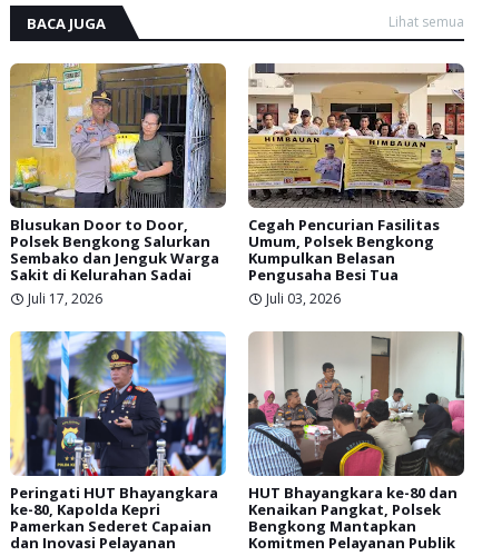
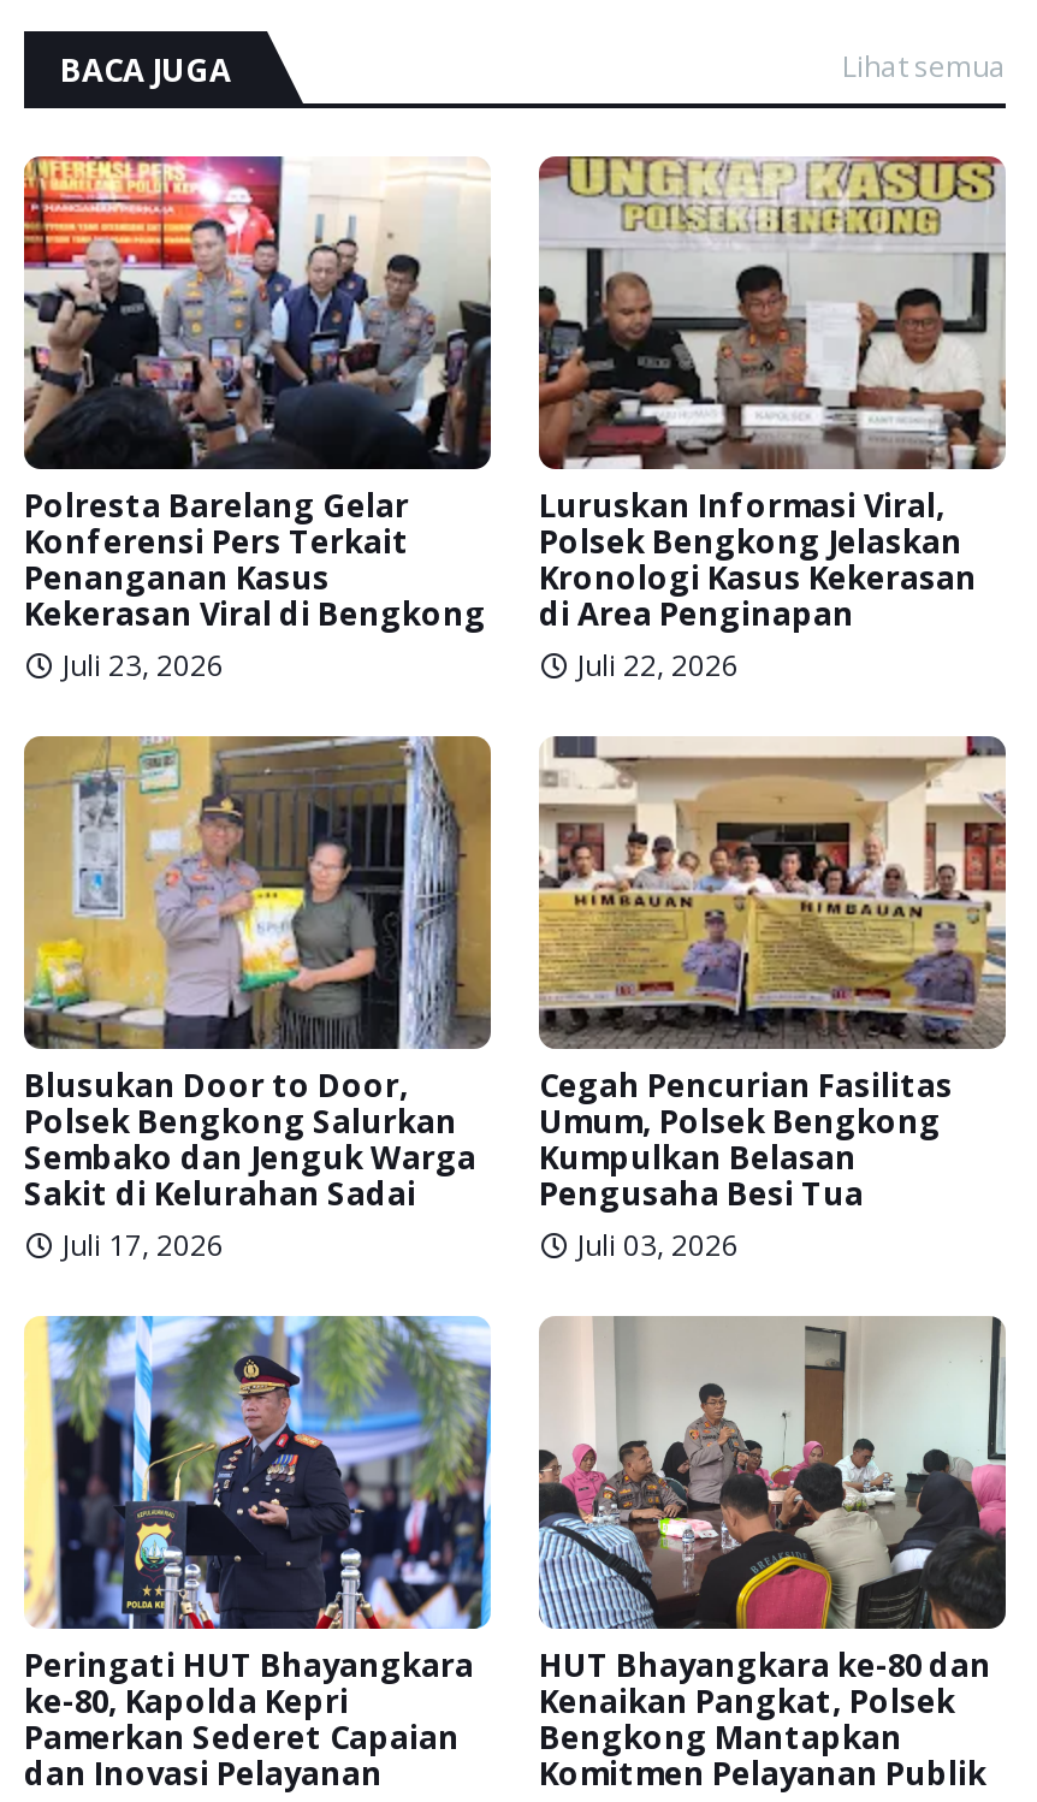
none -> [22,154,493,686] [image] | Polresta Barelang Gelar | Konferensi Pers Terkait | Penanganan Kasus | Kekerasan Viral di Bengkong | Juli 23, 2026
none -> [537,154,1006,686] [image] | Luruskan Informasi Viral, | Polsek Bengkong Jelaskan | Kronologi Kasus Kekerasan | di Area Penginapan | Juli 22, 2026

